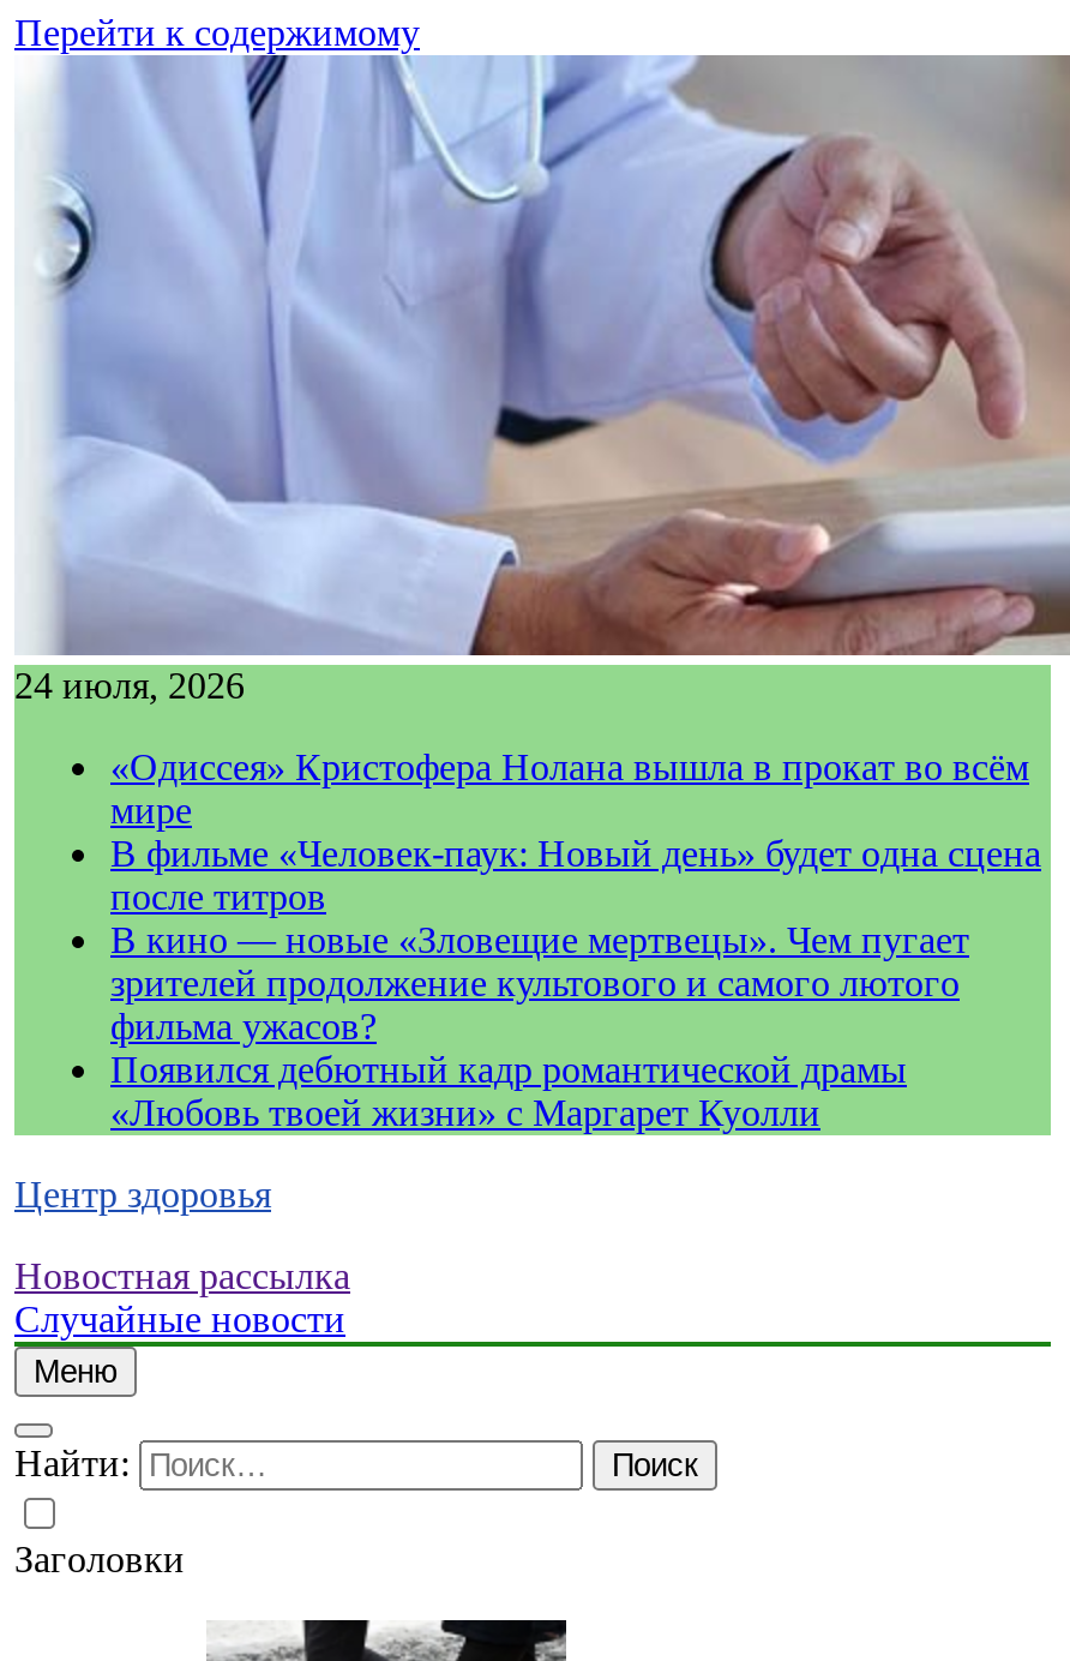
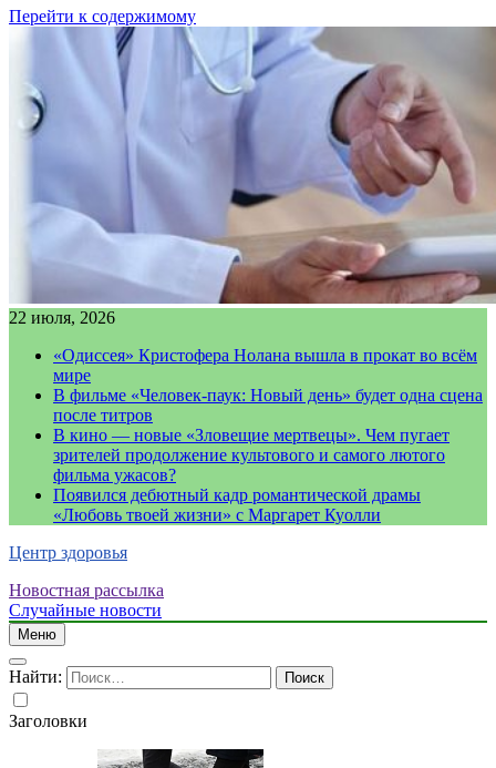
[14,665,245,706] 24 июля, 2026 -> [9,308,115,327] 22 июля, 2026

